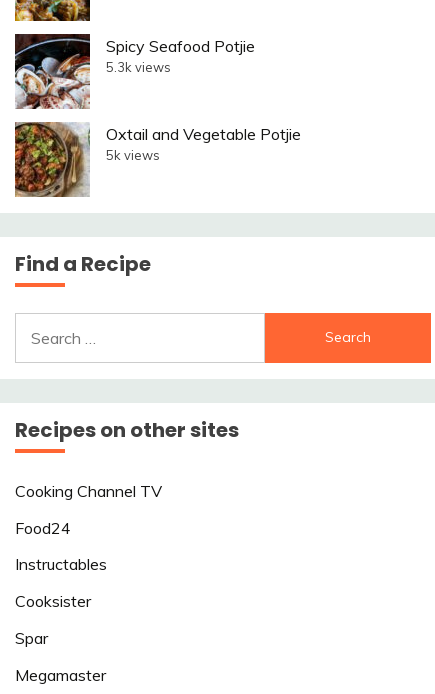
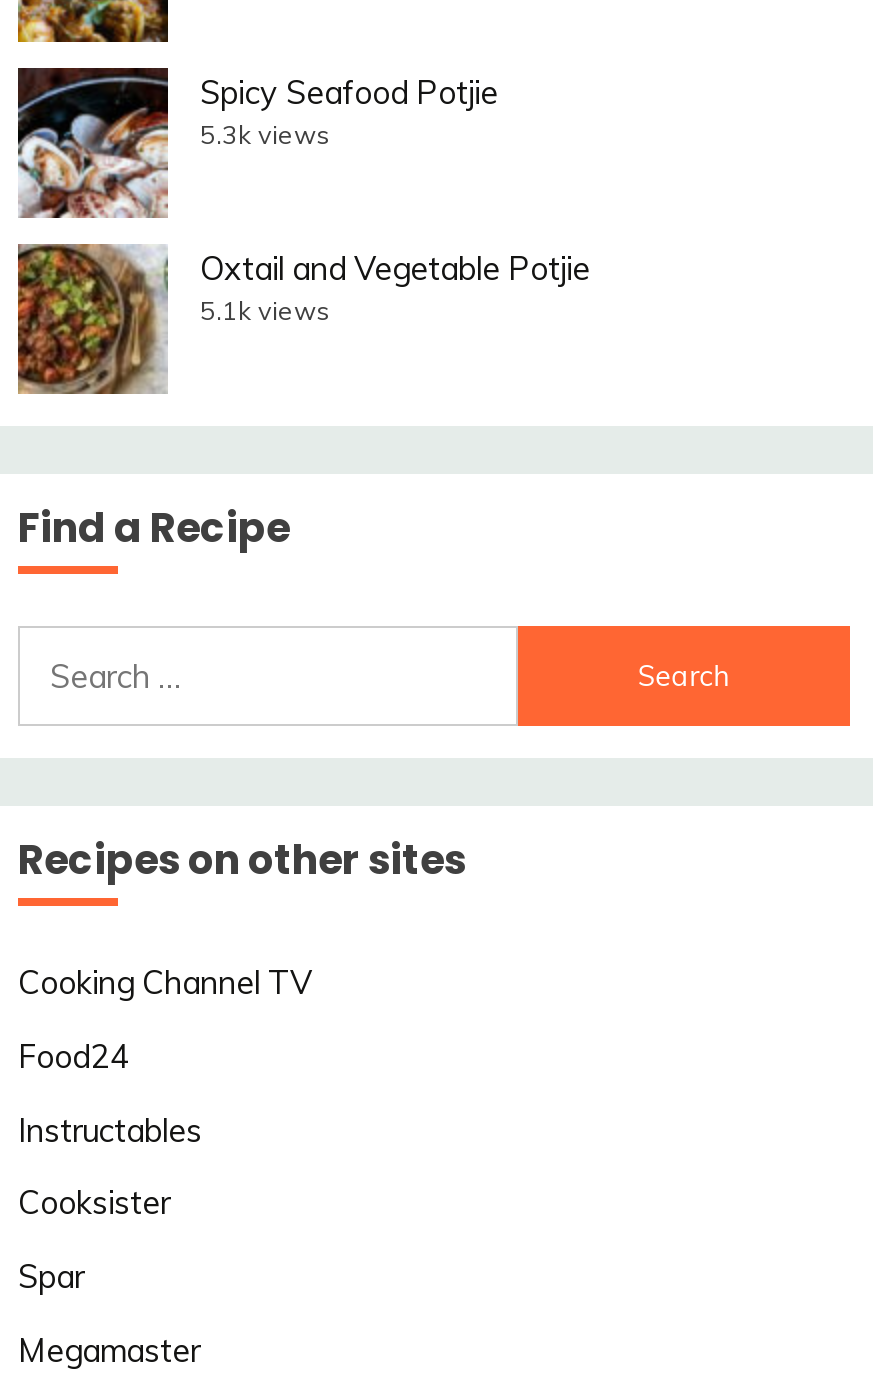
[106,147,160,163] 5k views -> [200,294,330,326] 5.1k views

